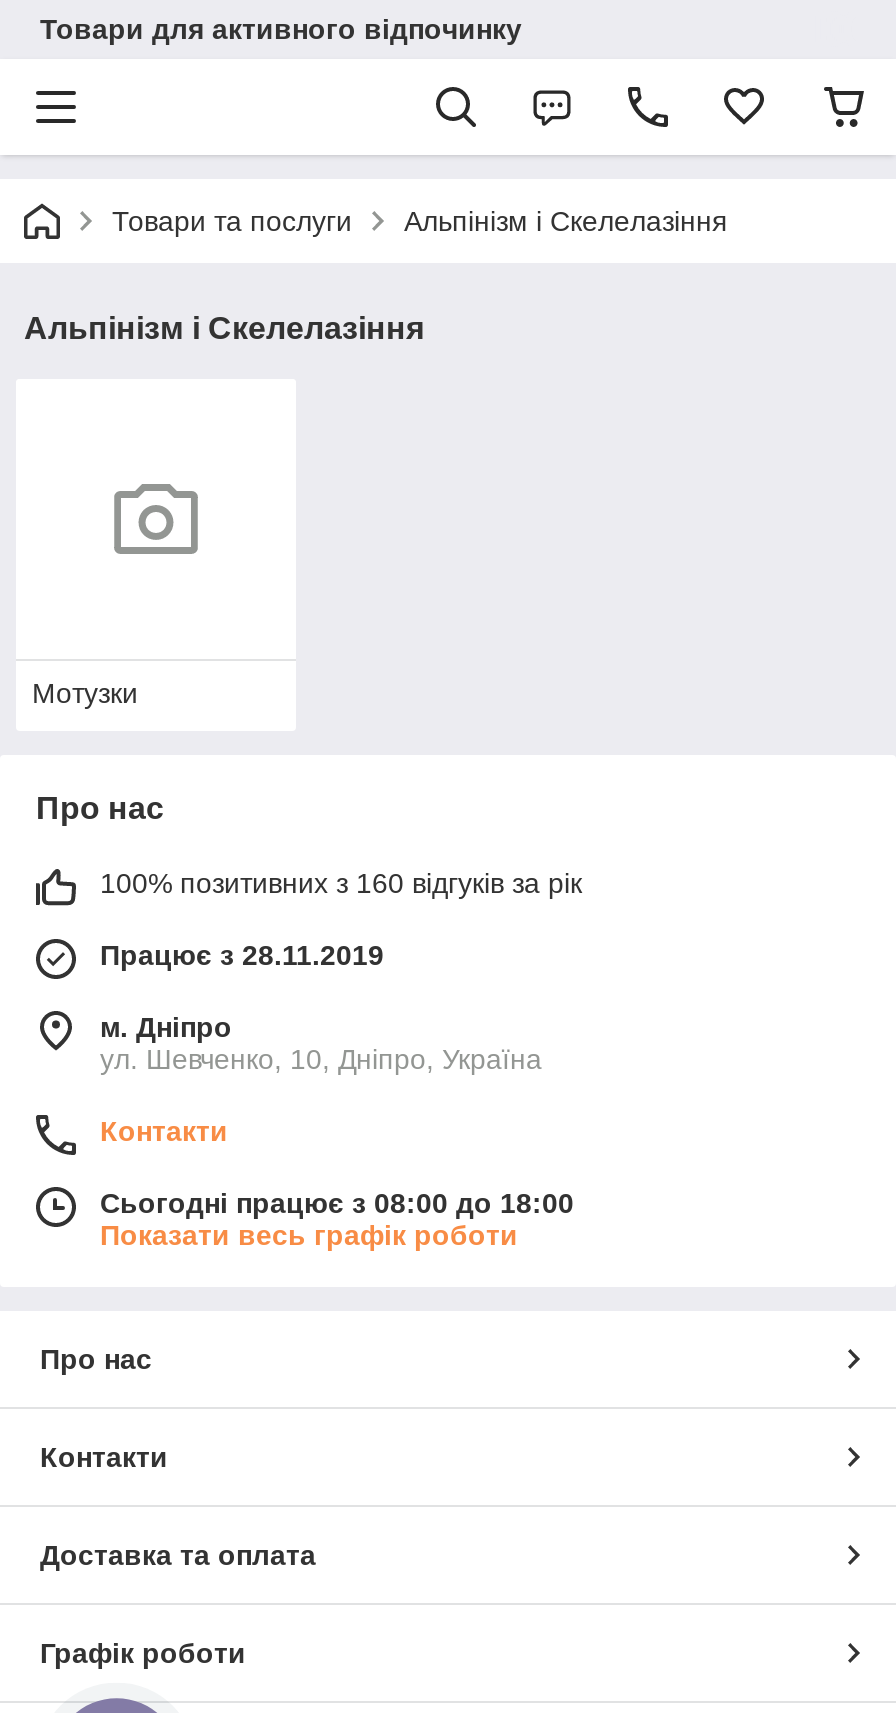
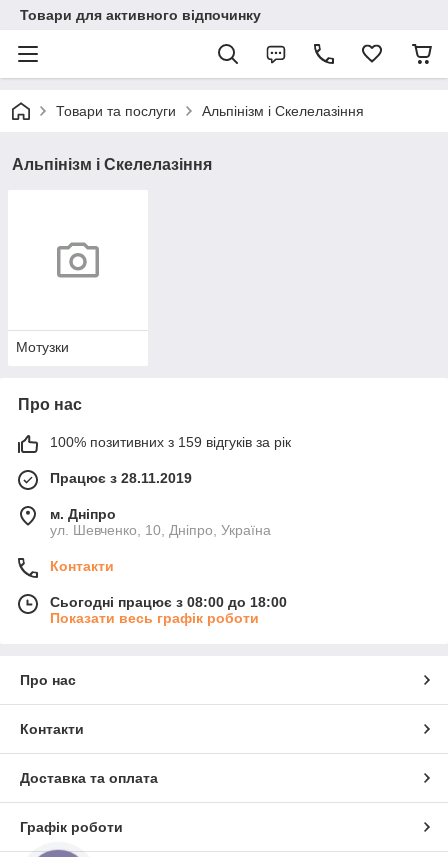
[100,867,582,899] 100% позитивних з 160 відгуків за рік -> [50,434,291,450] 100% позитивних з 159 відгуків за рік

